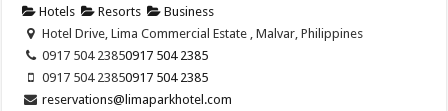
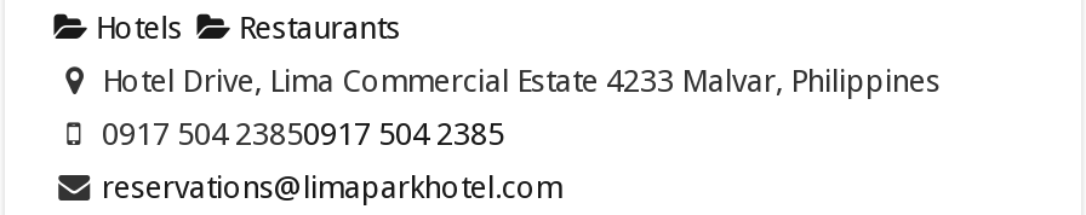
[39,4,363,63] Resorts | Business | Hotel Drive, Lima Commercial Estate , Malvar, Philippines | 0917 504 23850917 504 2385 -> [94,11,940,100] Restaurants | Hotel Drive, Lima Commercial Estate 4233 Malvar, Philippines

